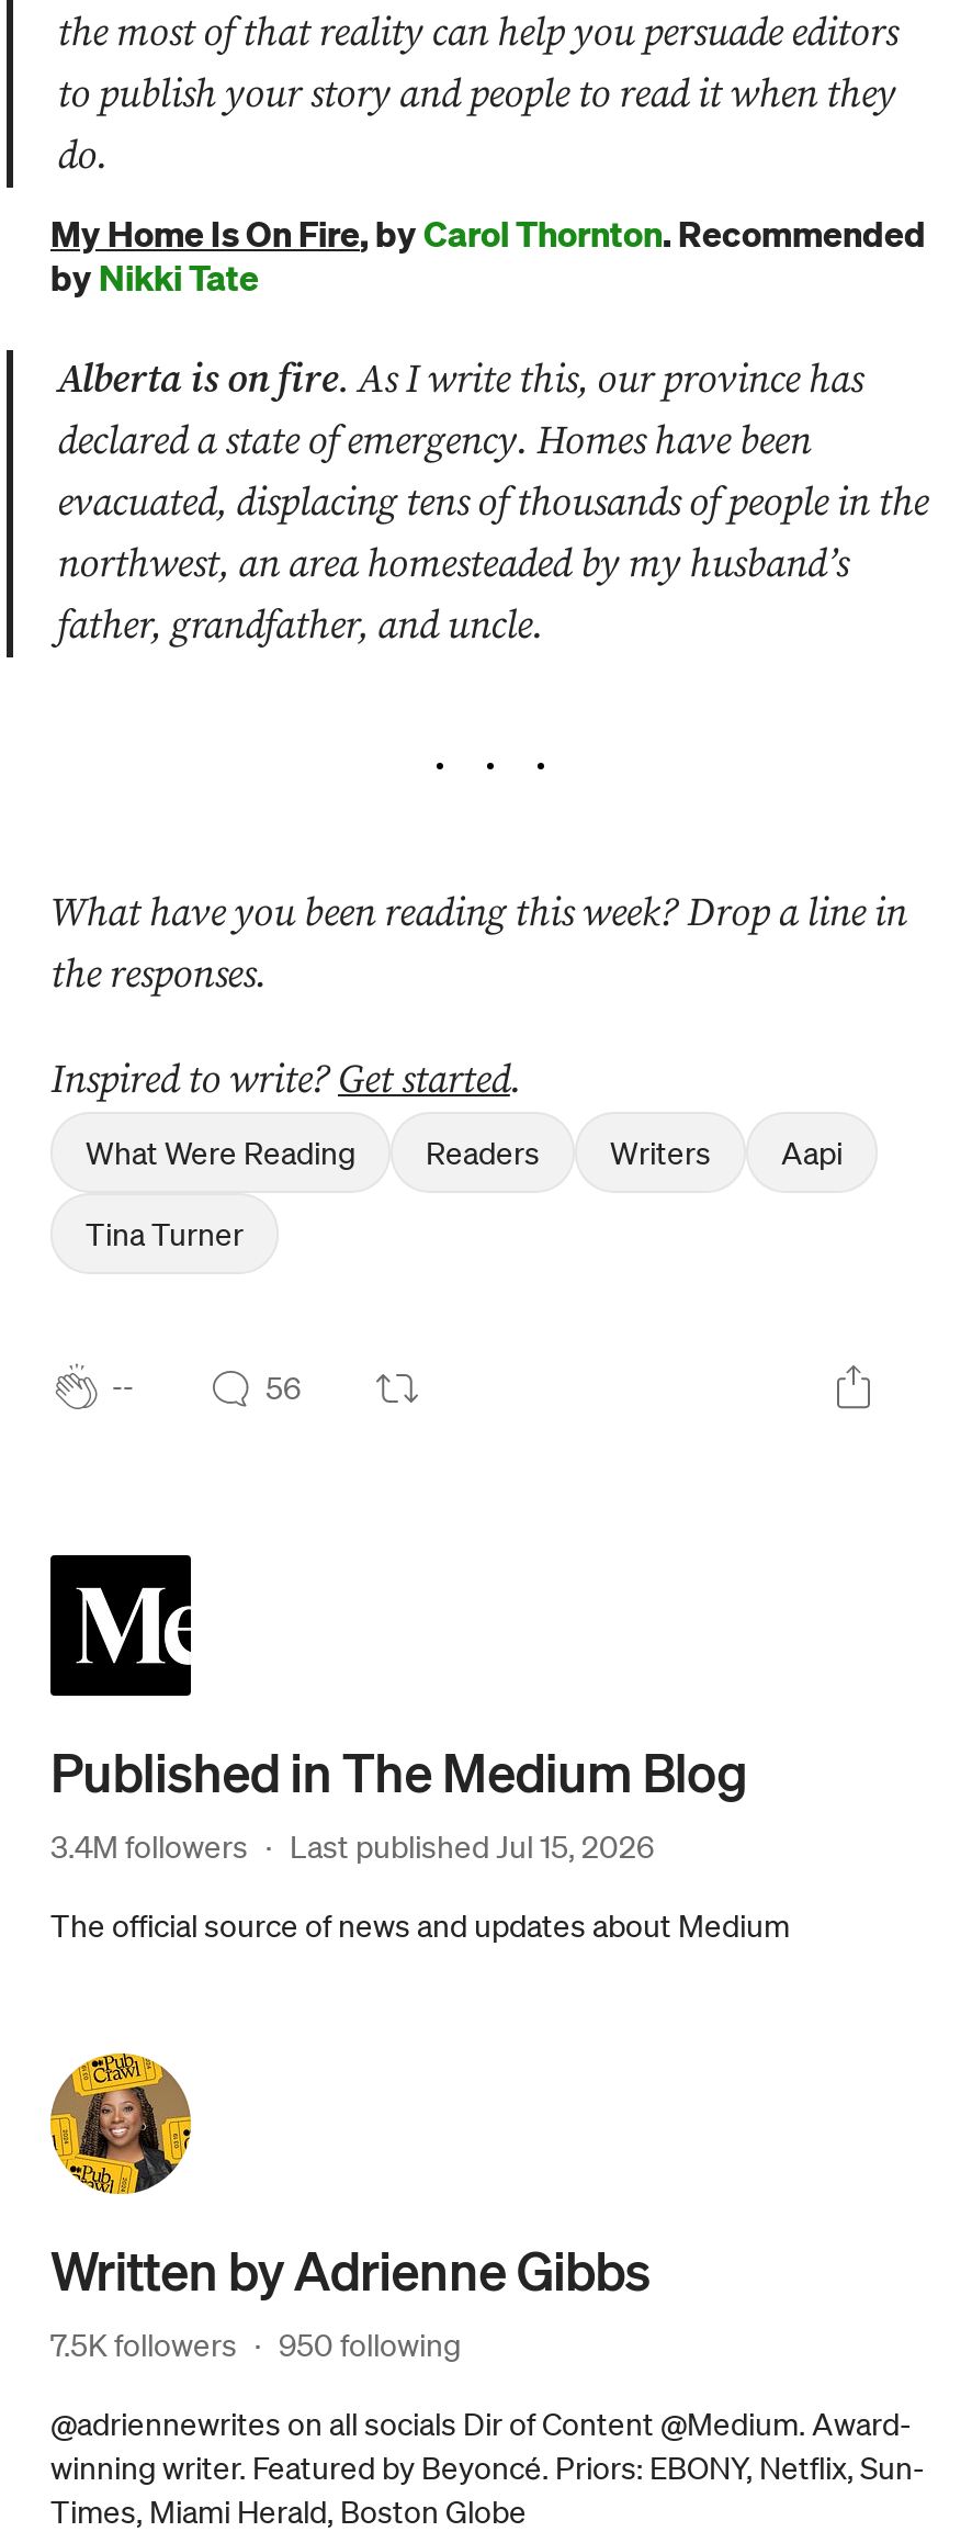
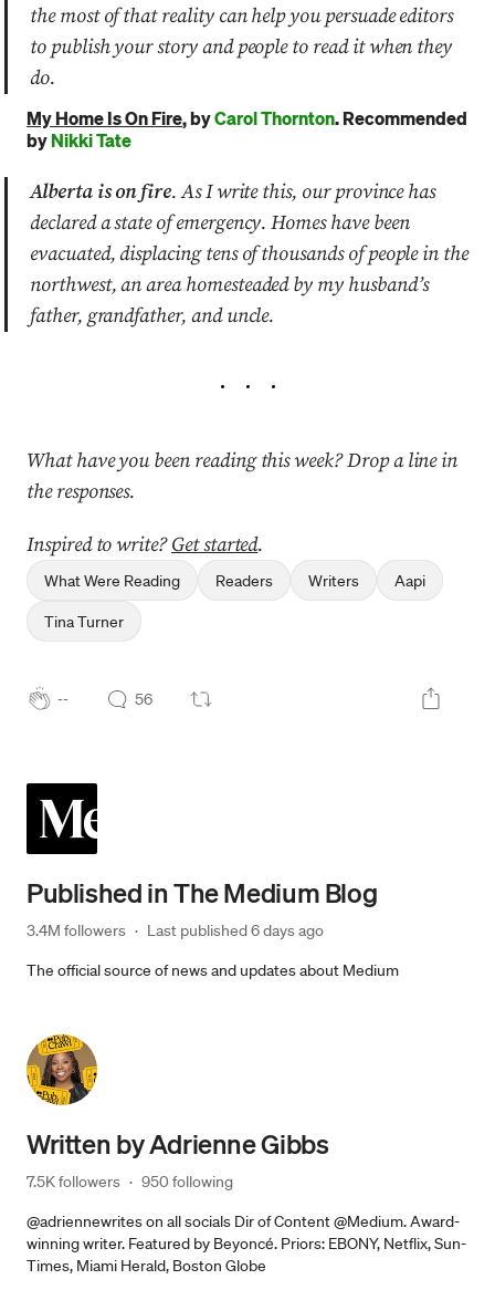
[50,1827,654,1866] 3.4M followers · Last published Jul 15, 2026 -> [27,921,324,941] 3.4M followers · Last published 6 days ago

